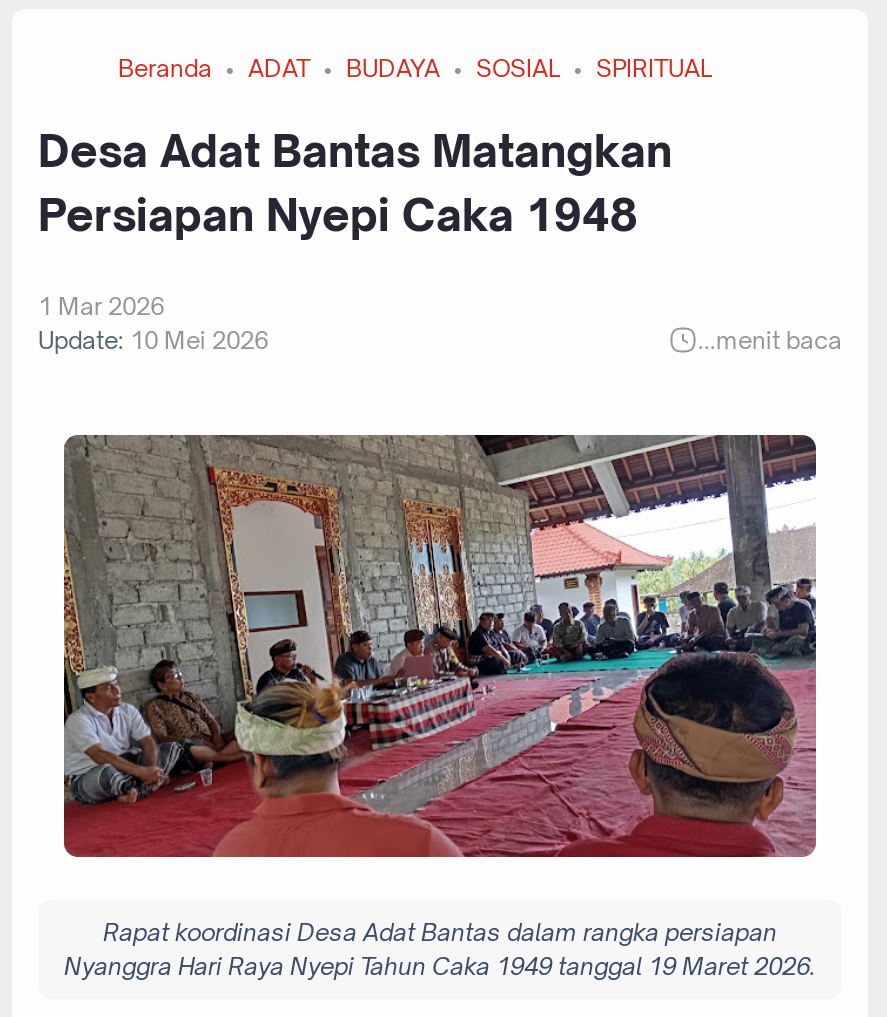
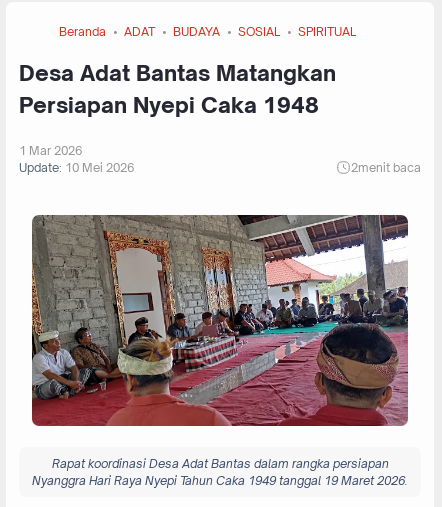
[698,325,842,355] ...menit baca -> [351,160,421,175] 2menit baca

